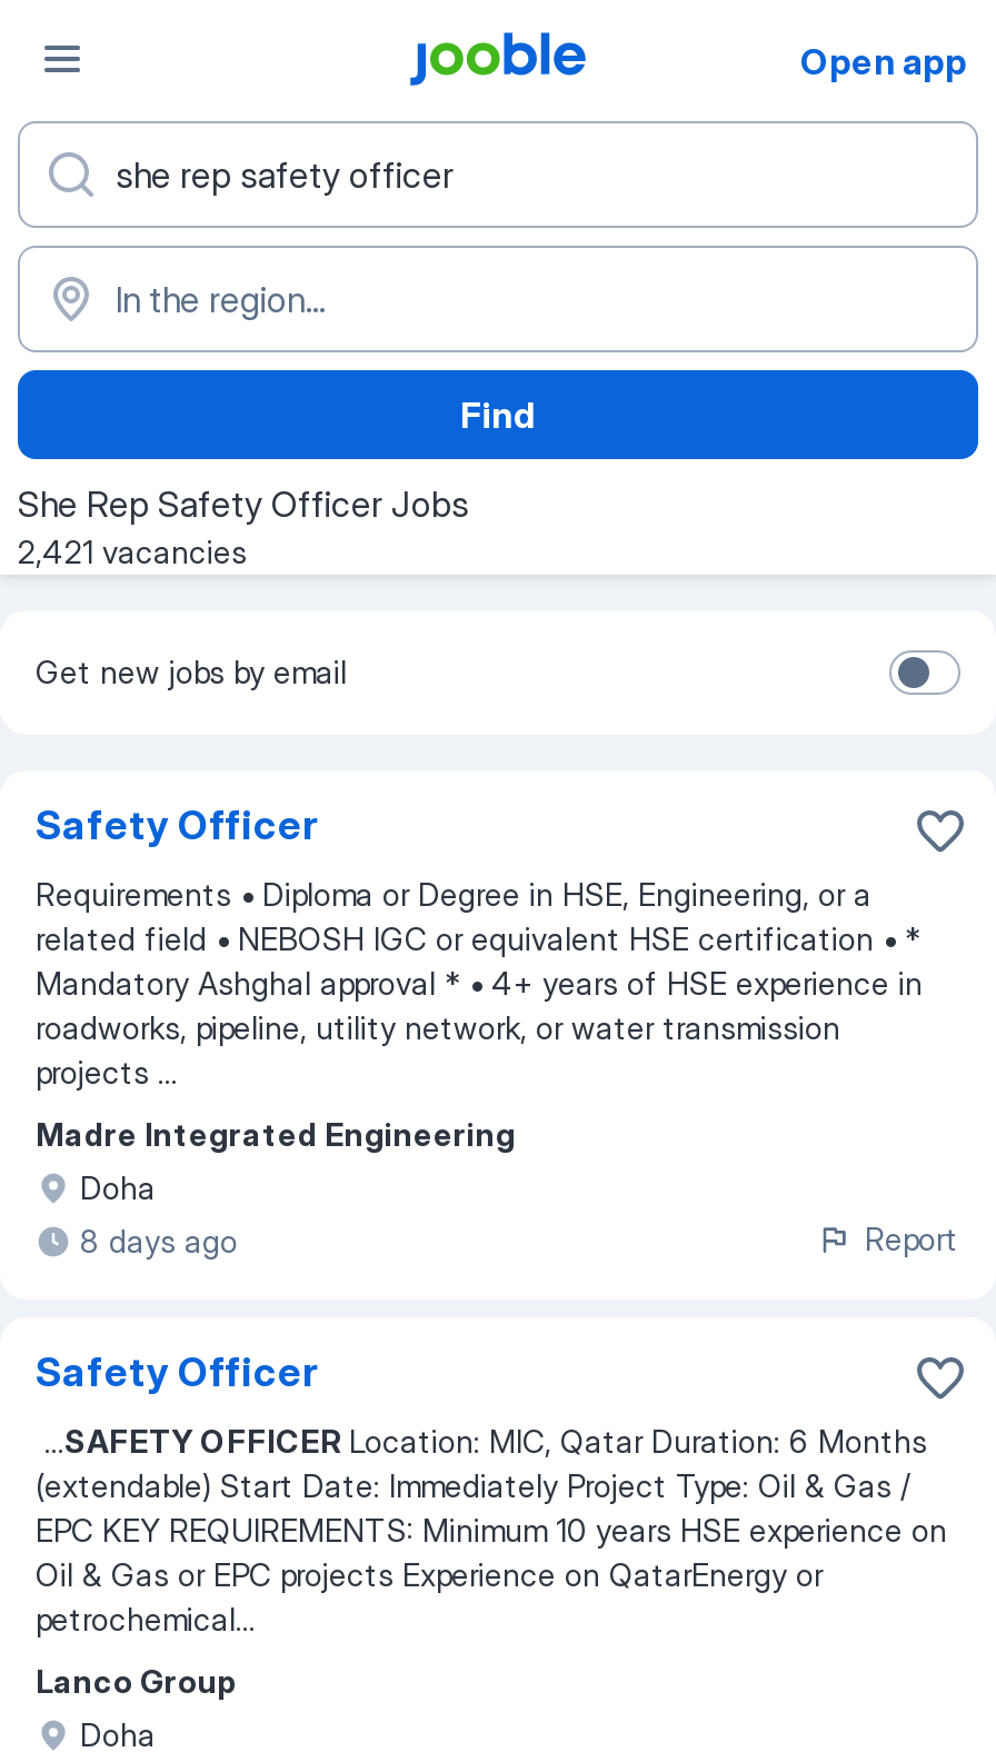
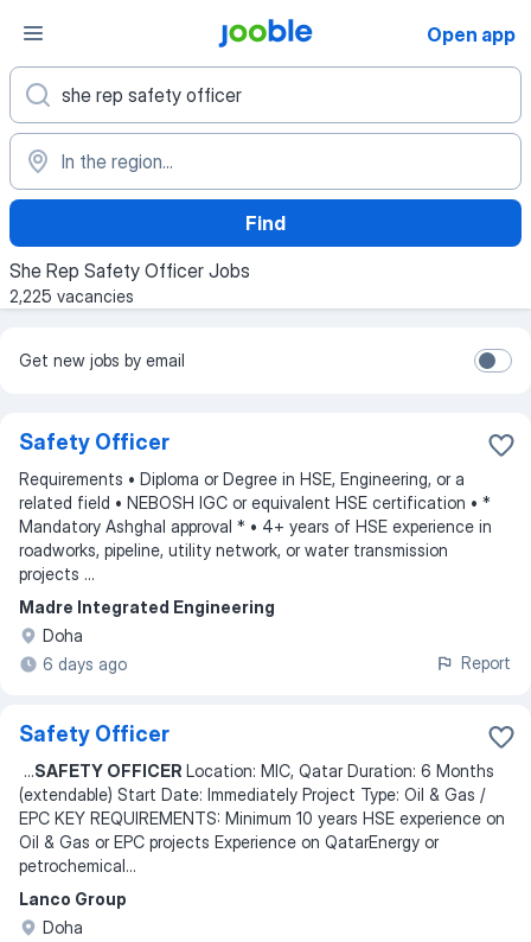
[18,532,247,570] 2,421 vacancies -> [9,286,134,306] 2,225 vacancies
[80,1222,238,1260] 8 days ago -> [43,654,127,674] 6 days ago

